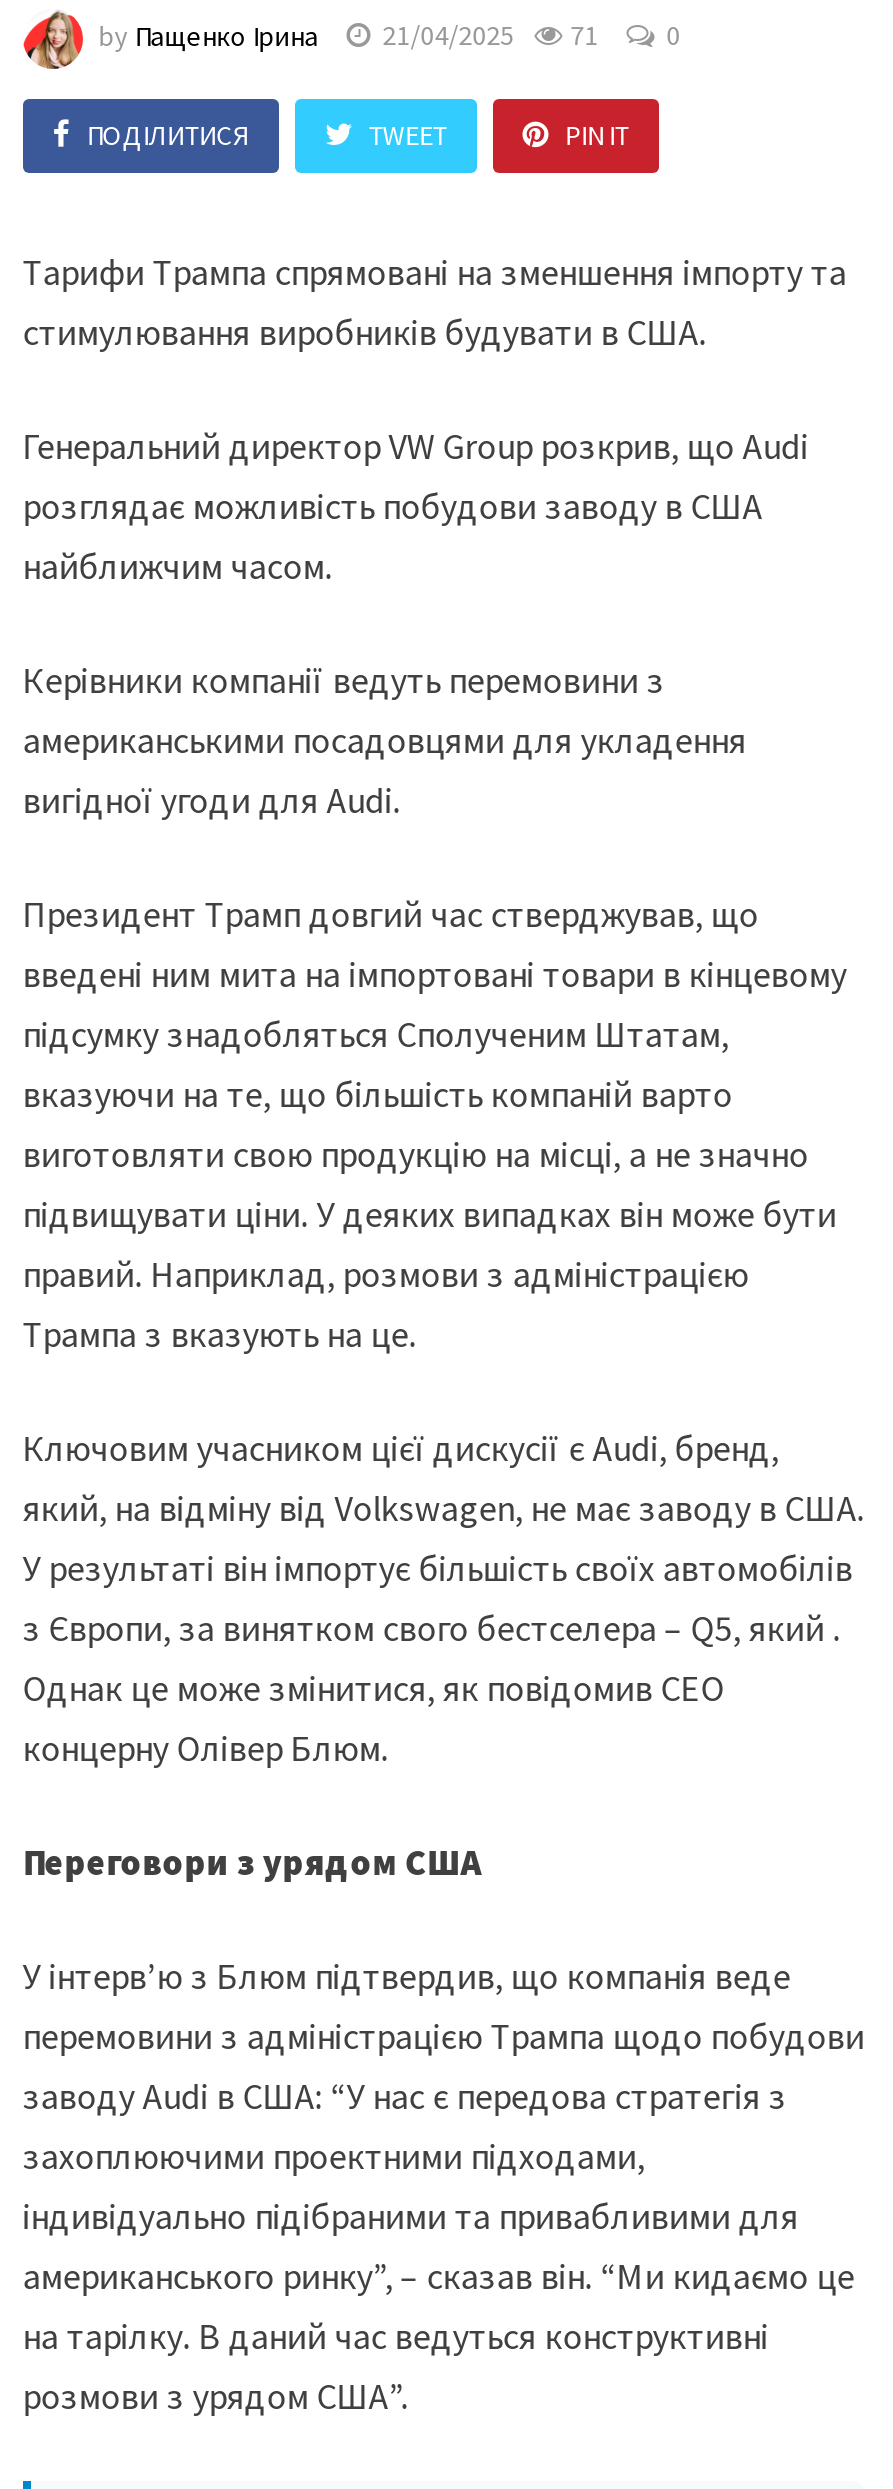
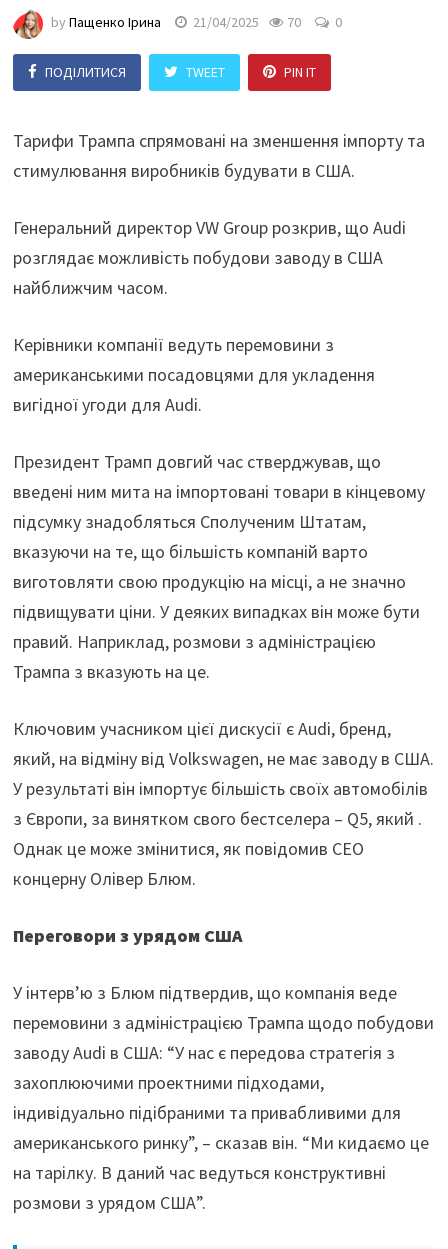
[99,17,681,53] by Пащенко Ірина 21/04/2025 71 0 -> [51,13,342,31] by Пащенко Ірина 21/04/2025 70 0

